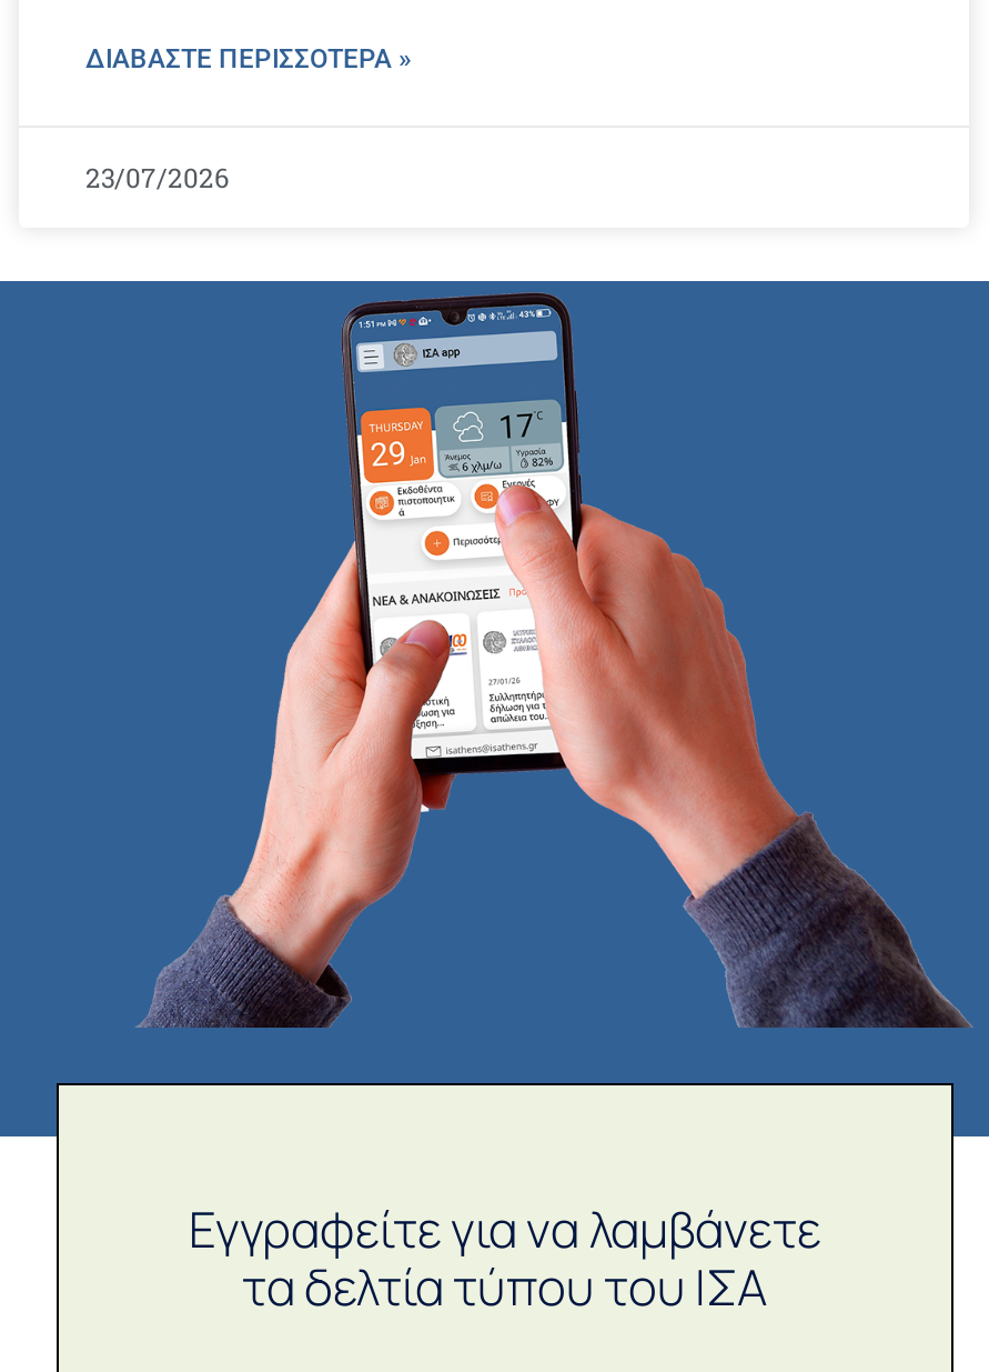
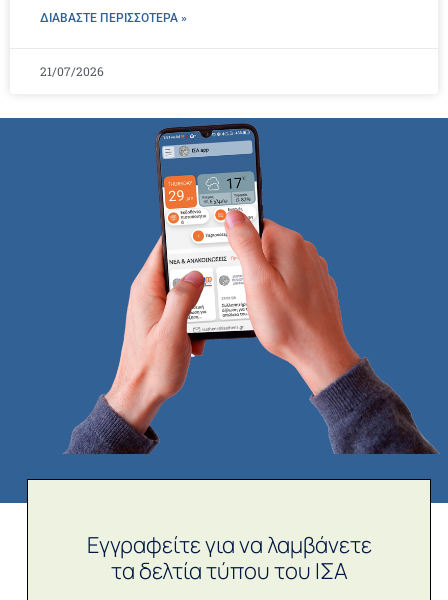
[85,159,230,194] 23/07/2026 -> [40,63,104,79] 21/07/2026

